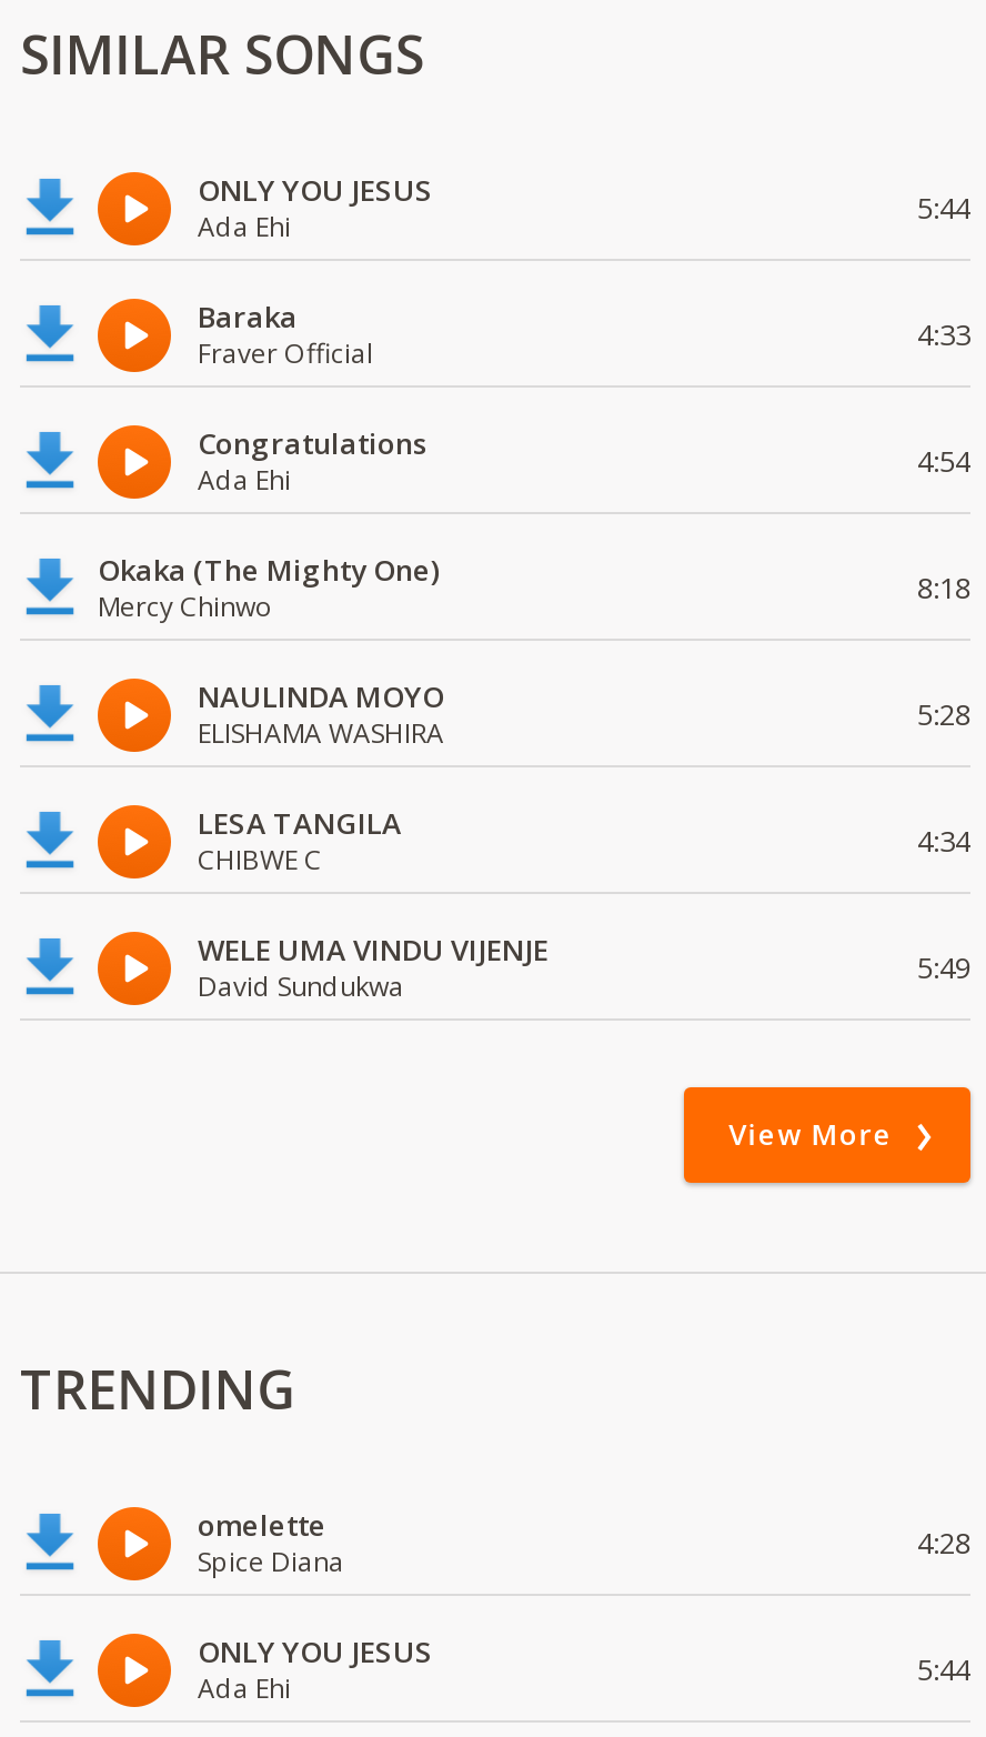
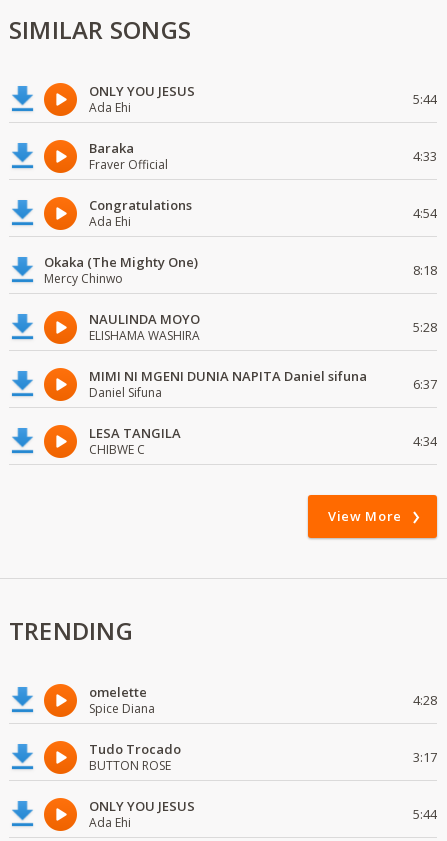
none -> [89,367,437,401] MIMI NI MGENI DUNIA NAPITA Daniel sifuna | Daniel Sifuna | 6:37
[198,930,970,1005] WELE UMA VINDU VIJENJE | David Sundukwa | 5:49 -> none
none -> [89,740,437,774] Tudo Trocado | BUTTON ROSE | 3:17

